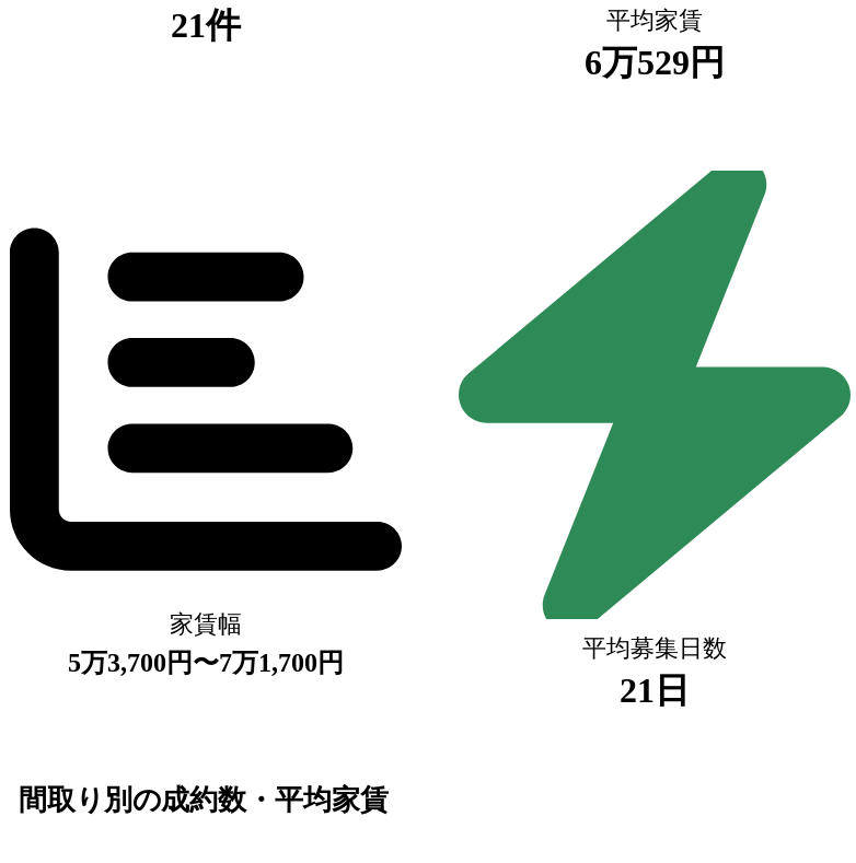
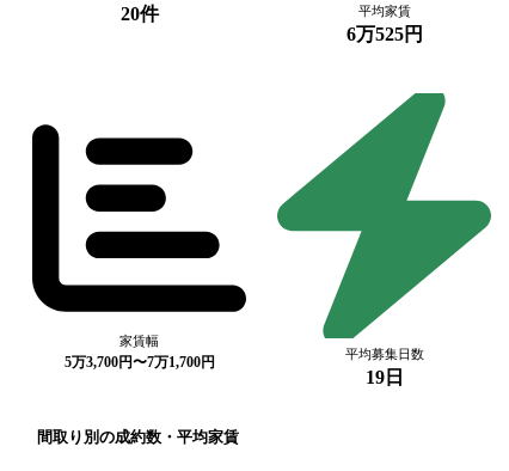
[171,7,241,44] 21件 -> [120,4,158,24] 20件
[585,44,725,81] 6万529円 -> [346,24,422,44] 6万525円
[620,671,690,708] 21日 -> [365,367,403,387] 19日

